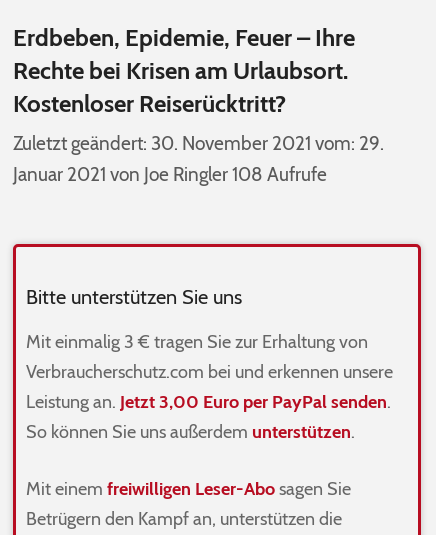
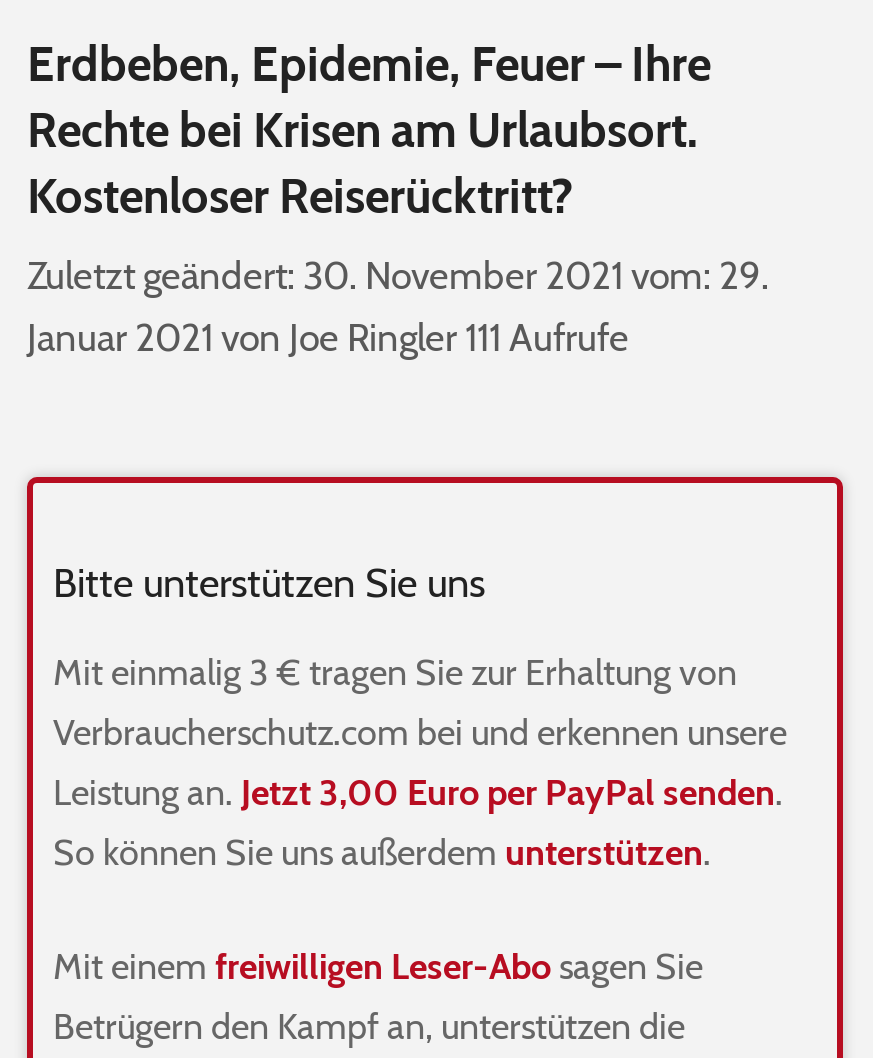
[13,162,327,185] Januar 2021 von Joe Ringler 108 Aufrufe -> [27,314,629,360] Januar 2021 von Joe Ringler 111 Aufrufe

